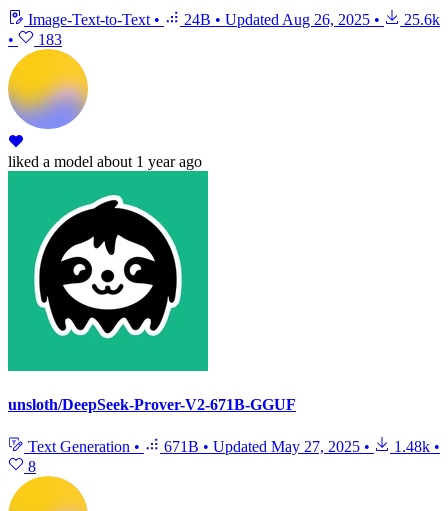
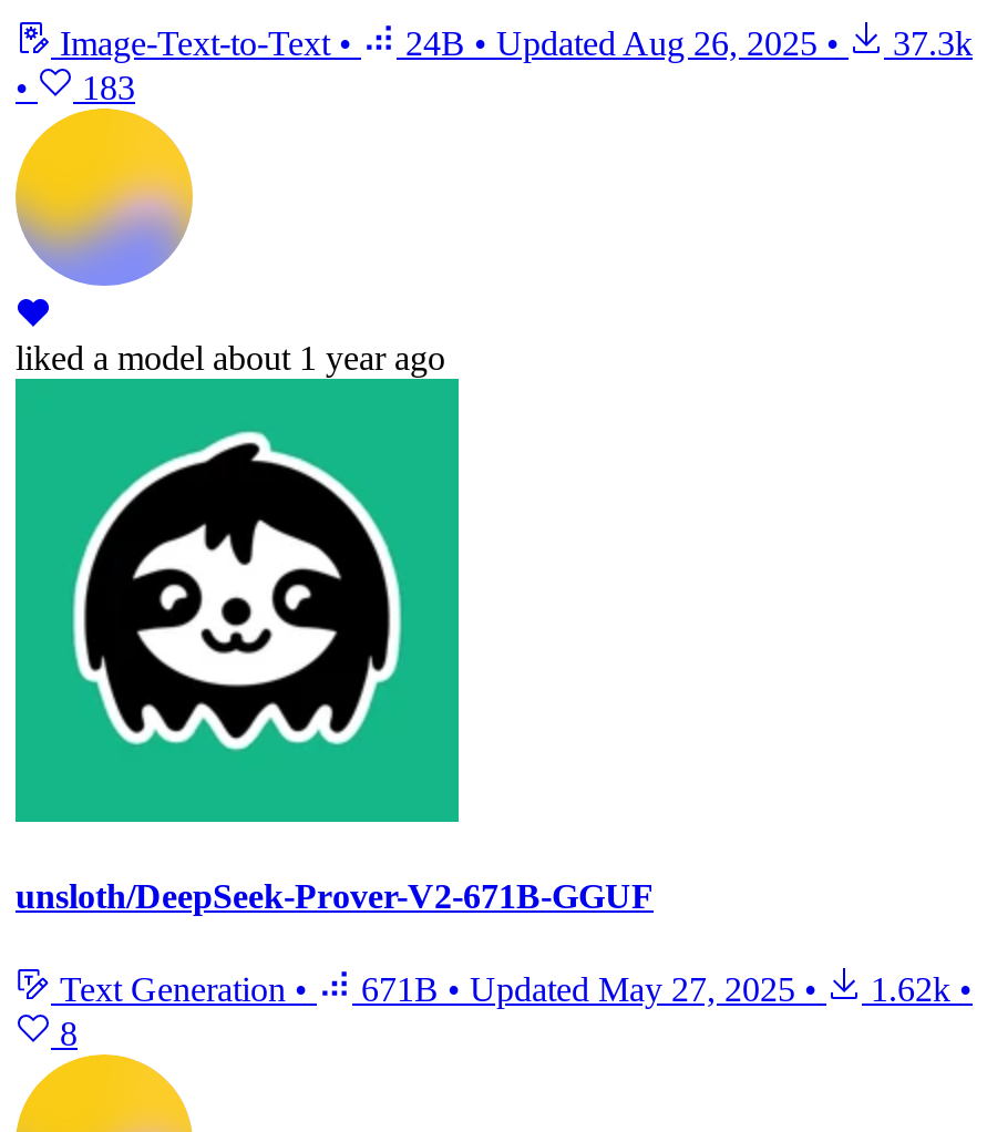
[24,11,440,28] Image-Text-to-Text • 24B • Updated Aug 26, 2025 • 25.6k -> [51,24,973,62] Image-Text-to-Text • 24B • Updated Aug 26, 2025 • 37.3k
[24,437,440,454] Text Generation • 671B • Updated May 27, 2025 • 1.48k • -> [51,969,973,1007] Text Generation • 671B • Updated May 27, 2025 • 1.62k •

